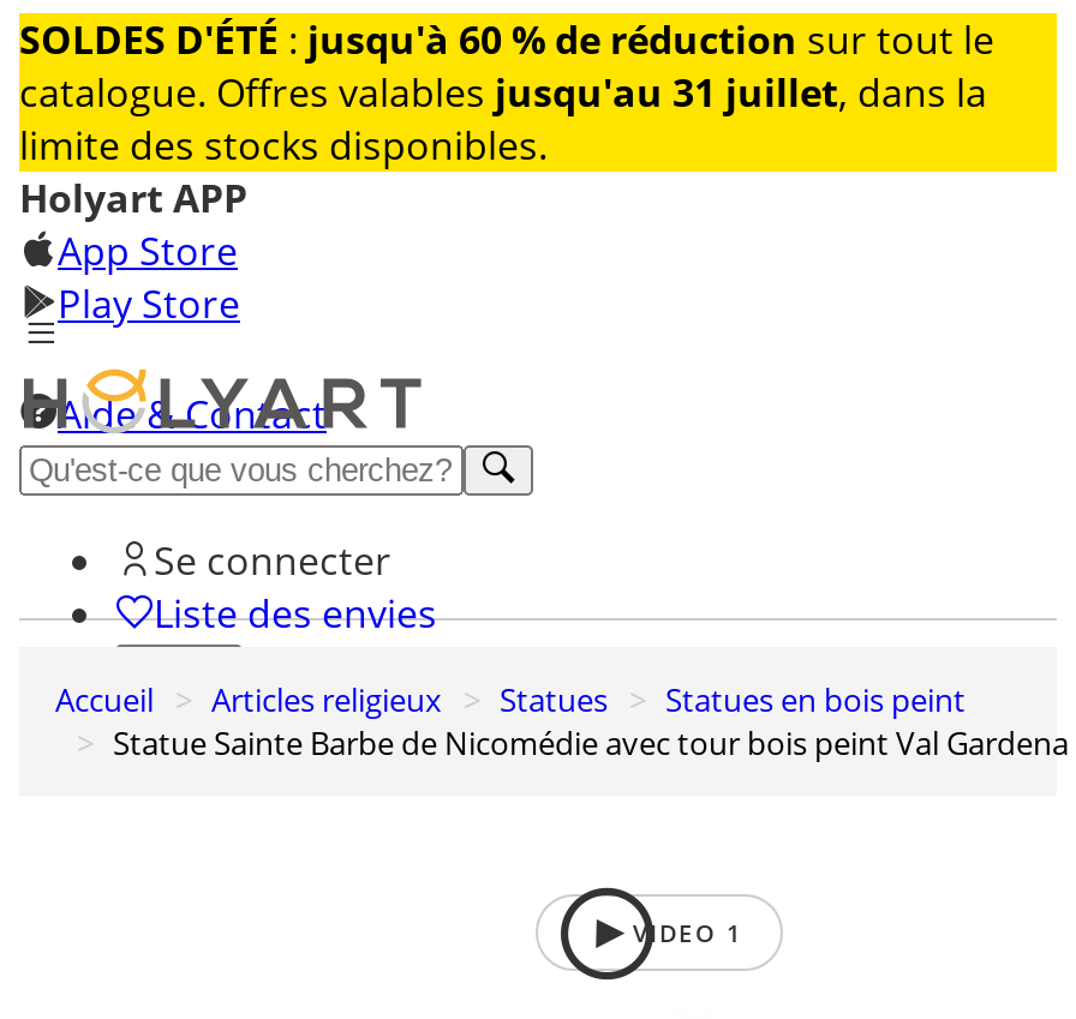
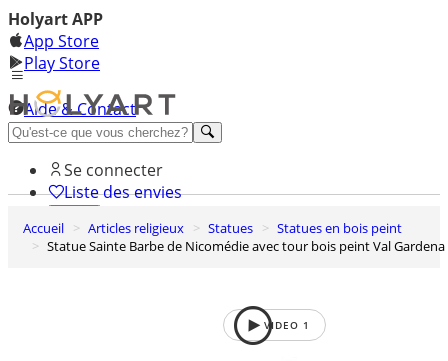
[19,11,1059,174] [image] | SOLDES D'ÉTÉ: jusqu'à 60 % de réduction sur tout le | catalogue. Offres valables jusqu'au 31 juillet, dans la | limite des stocks disponibles. -> none

